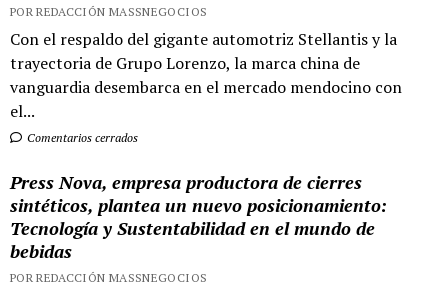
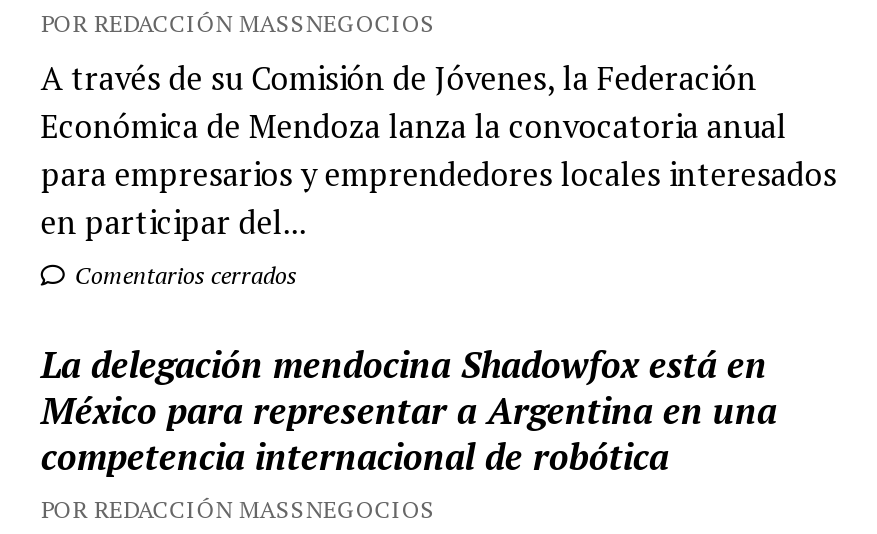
[10,28,402,122] Con el respaldo del gigante automotriz Stellantis y la | trayectoria de Grupo Lorenzo, la marca china de | vanguardia desembarca en el mercado mendocino con | el... -> [41,56,837,244] A través de su Comisión de Jóvenes, la Federación | Económica de Mendoza lanza la convocatoria anual | para empresarios y emprendedores locales interesados | en participar del...
[10,170,387,263] Press Nova, empresa productora de cierres | sintéticos, plantea un nuevo posicionamiento: | Tecnología y Sustentabilidad en el mundo de | bebidas -> [41,340,777,480] La delegación mendocina Shadowfox está en | México para representar a Argentina en una | competencia internacional de robótica

